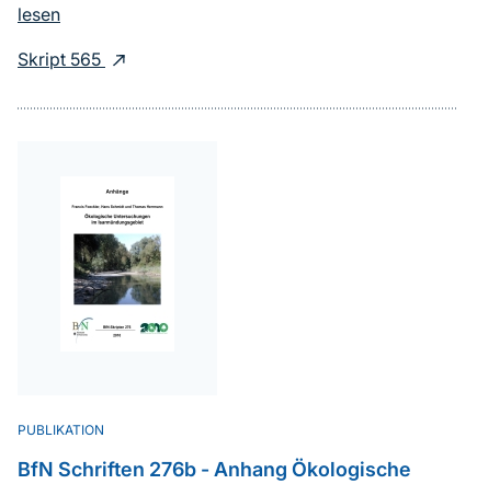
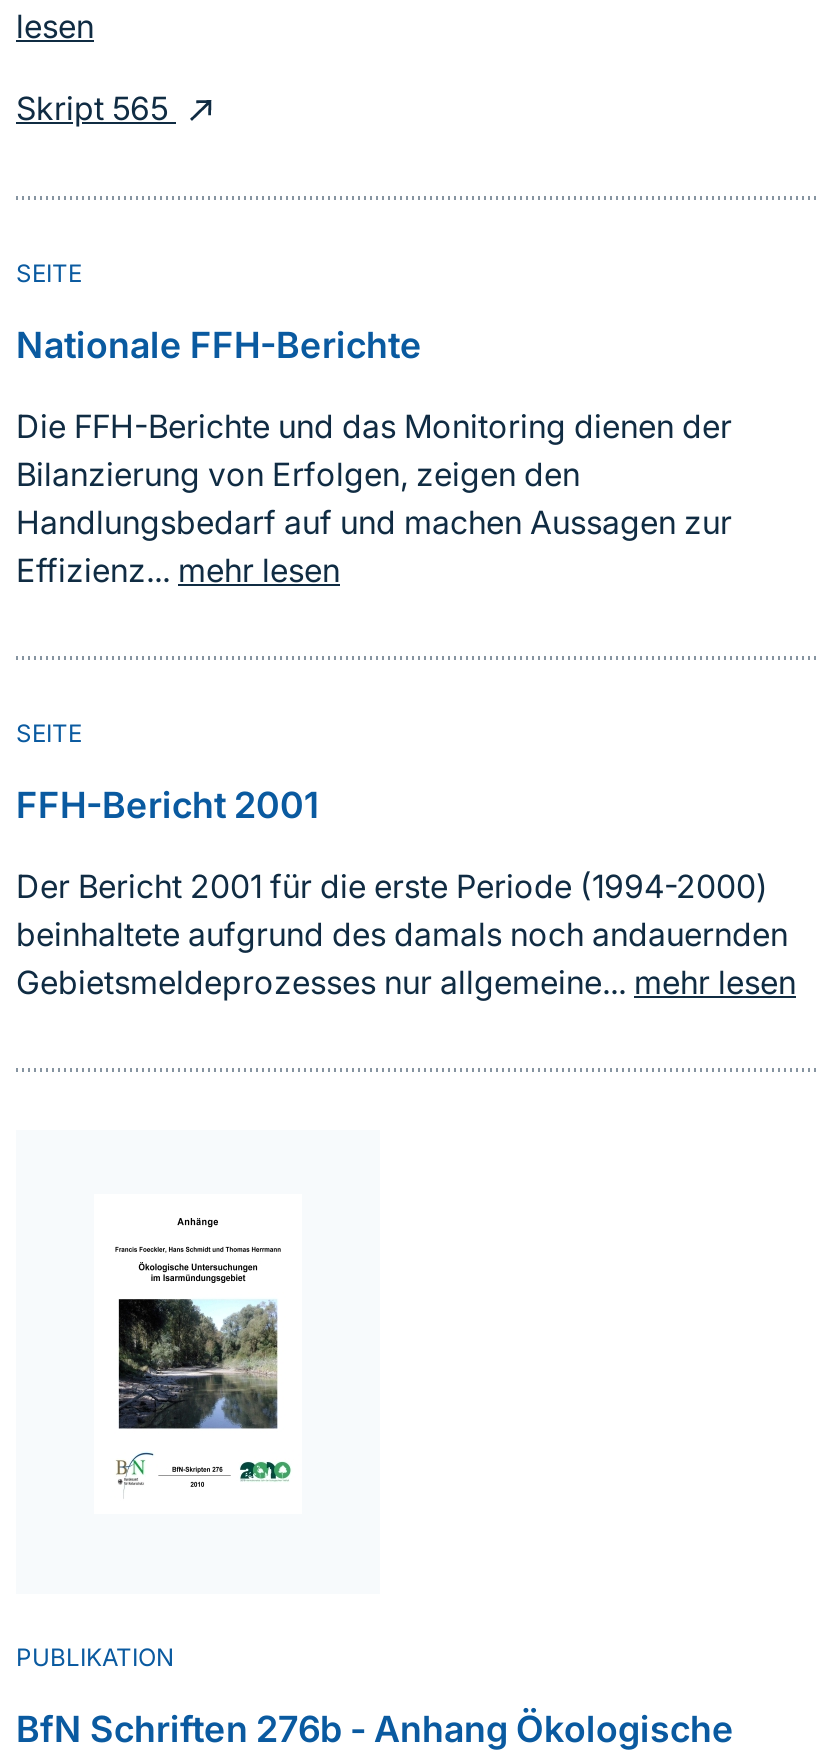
none -> [16,324,422,366] Nationale FFH-Berichte
none -> [16,258,82,288] SEITE
none -> [16,406,732,590] Die FFH-Berichte und das Monitoring dienen der | Bilanzierung von Erfolgen, zeigen den | Handlungsbedarf auf und machen Aussagen zur | Effizienz... mehr lesen
none -> [16,784,318,826] FFH-Bericht 2001
none -> [16,718,82,748] SEITE
none -> [16,866,796,1002] Der Bericht 2001 für die erste Periode (1994-2000) | beinhaltete aufgrund des damals noch andauernden | Gebietsmeldeprozesses nur allgemeine... mehr lesen

